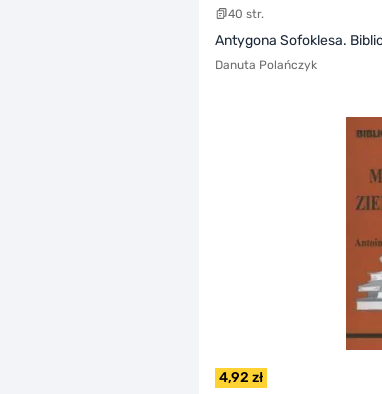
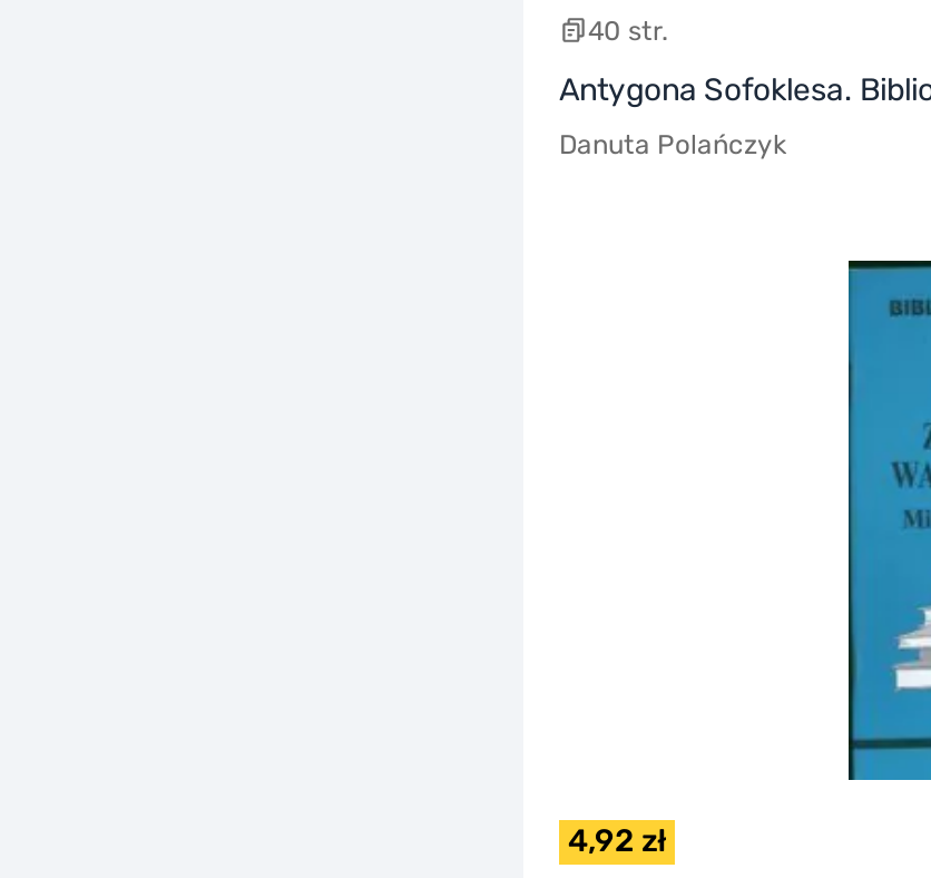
[345,116,379,351] [image] -> [846,258,924,782] [image]

